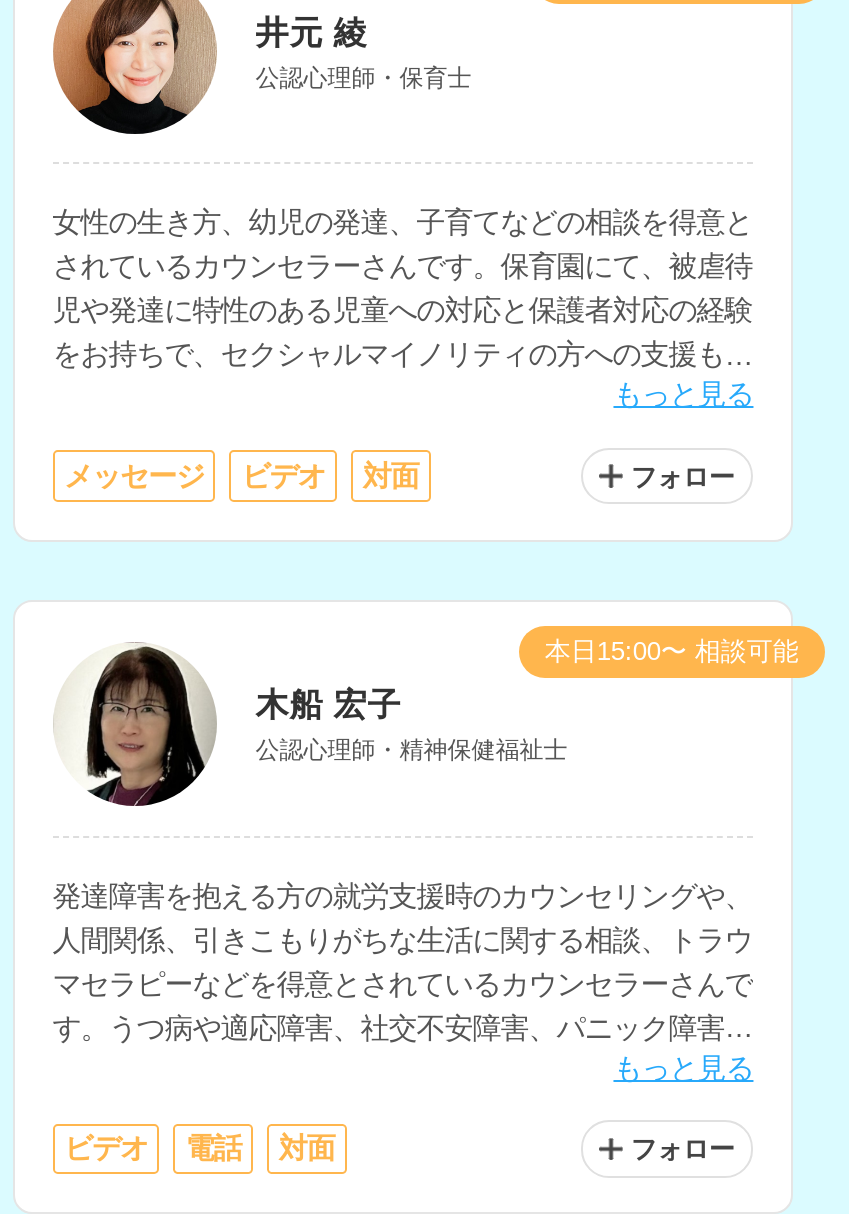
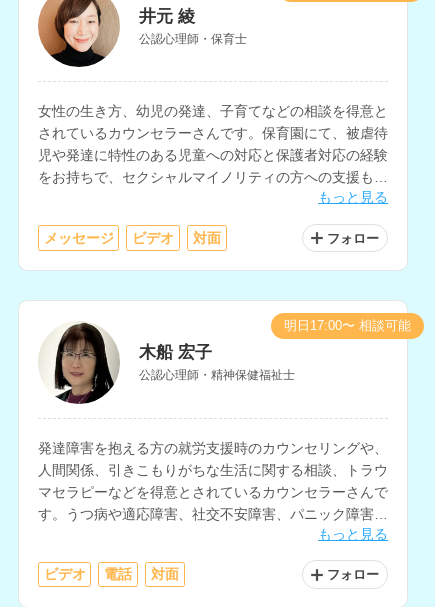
[545,637,799,667] 本日15:00〜 相談可能 -> [284,318,411,333] 明日17:00〜 相談可能

